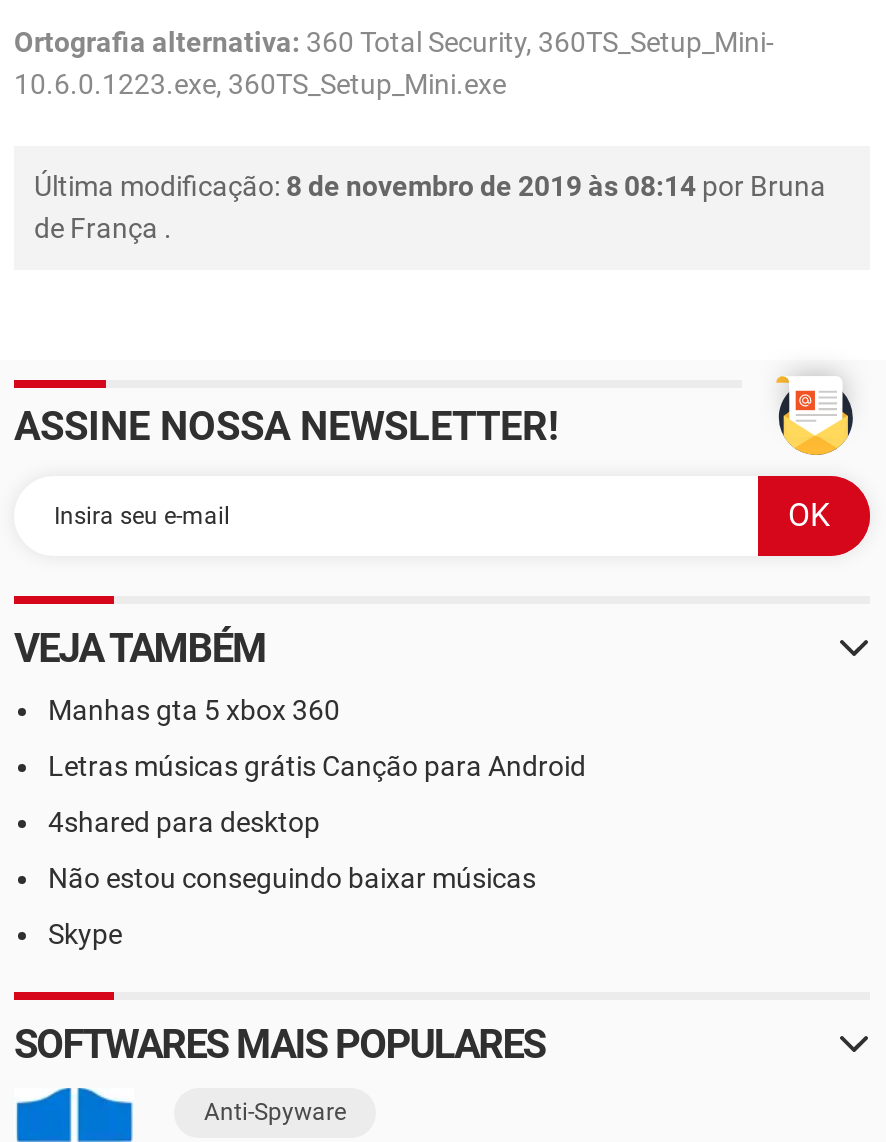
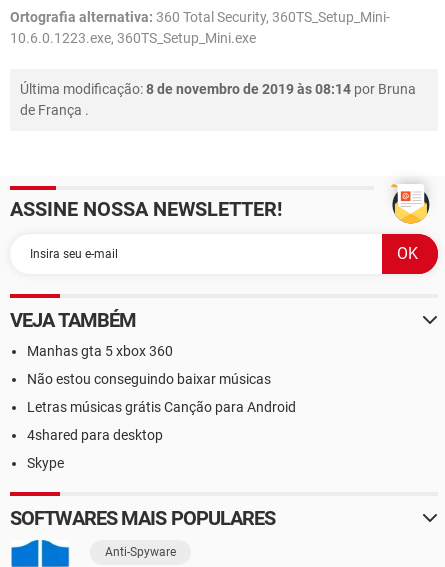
moved [48,751,586,839] -> [27,399,296,443]: Letras músicas grátis Canção para Android | 4shared para desktop
moved [48,863,536,895] -> [27,371,271,387]: Não estou conseguindo baixar músicas

